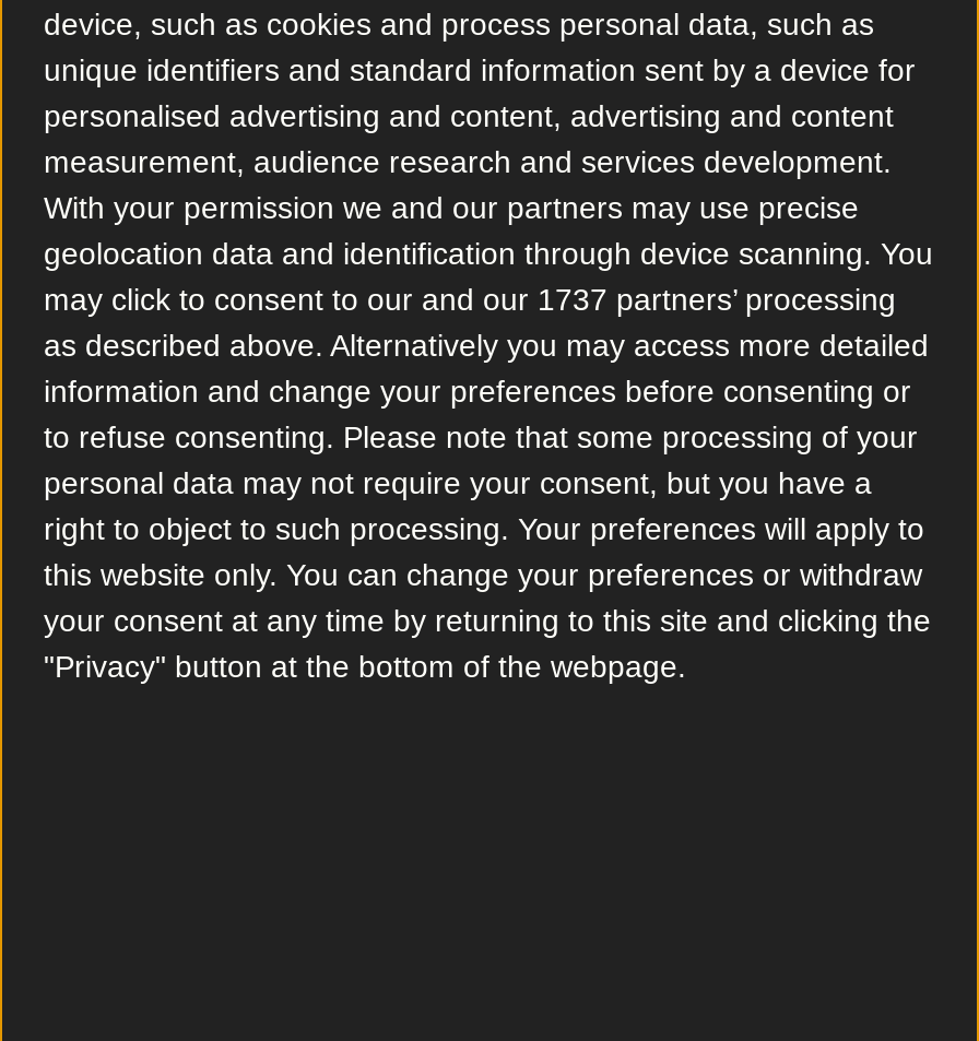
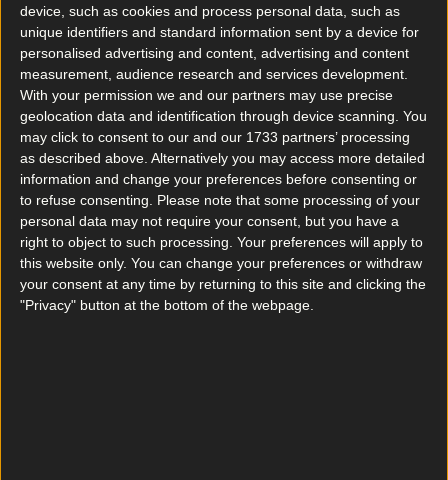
[44,282,896,317] may click to consent to our and our 1737 partners’ processing -> [20,129,410,145] may click to consent to our and our 1733 partners’ processing

